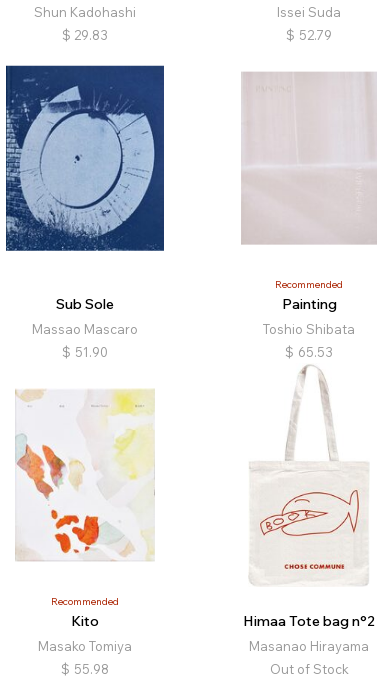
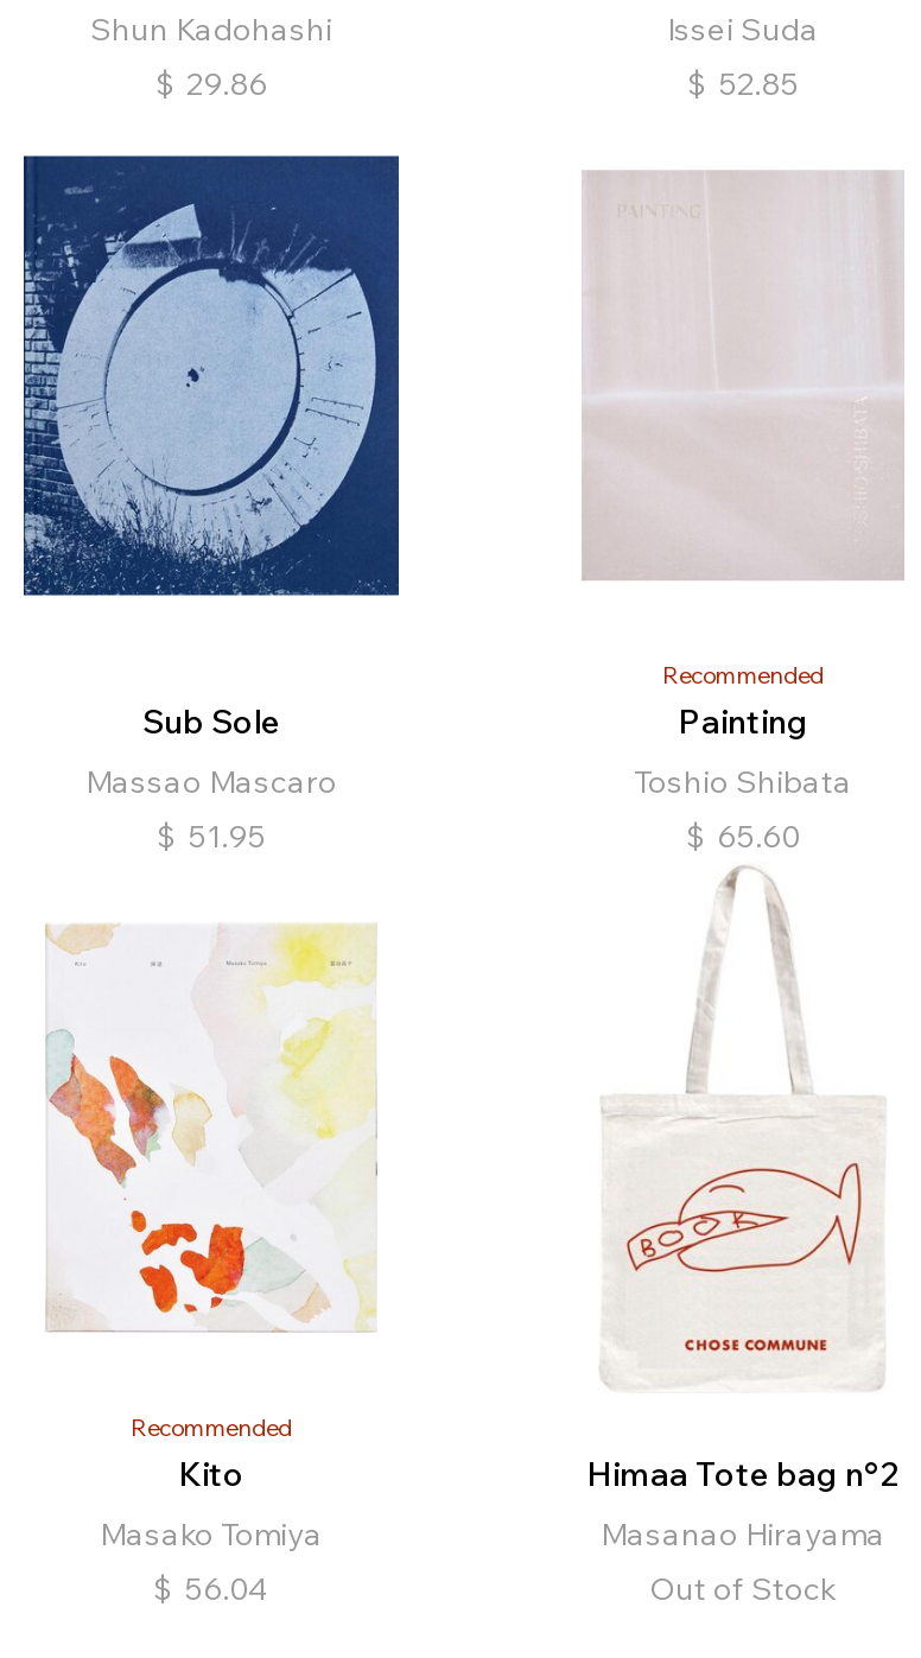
[61,27,108,43] $ 29.83 -> [155,64,267,102] $ 29.86
[286,27,332,43] $ 52.79 -> [687,64,799,102] $ 52.85
[62,344,108,360] $ 51.90 -> [157,817,266,855] $ 51.95
[285,344,333,360] $ 65.53 -> [686,817,800,855] $ 65.60
[61,661,109,677] $ 55.98 -> [153,1569,269,1607] $ 56.04

